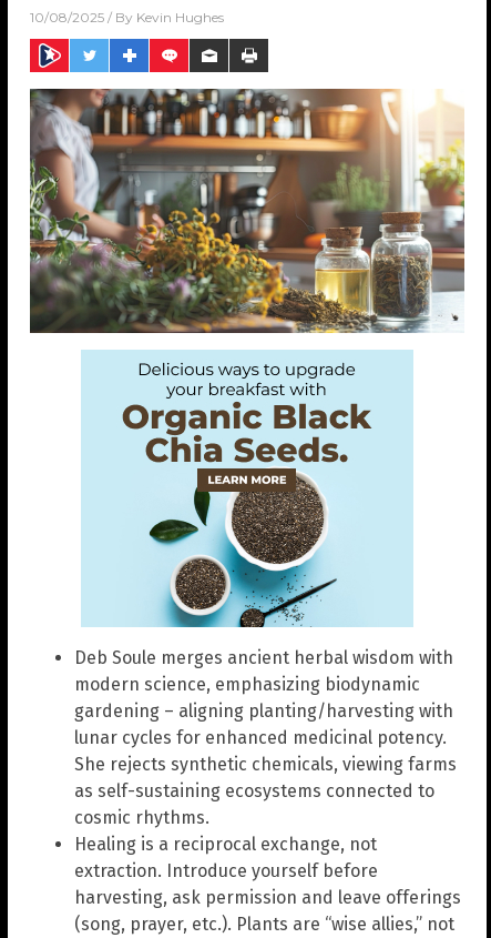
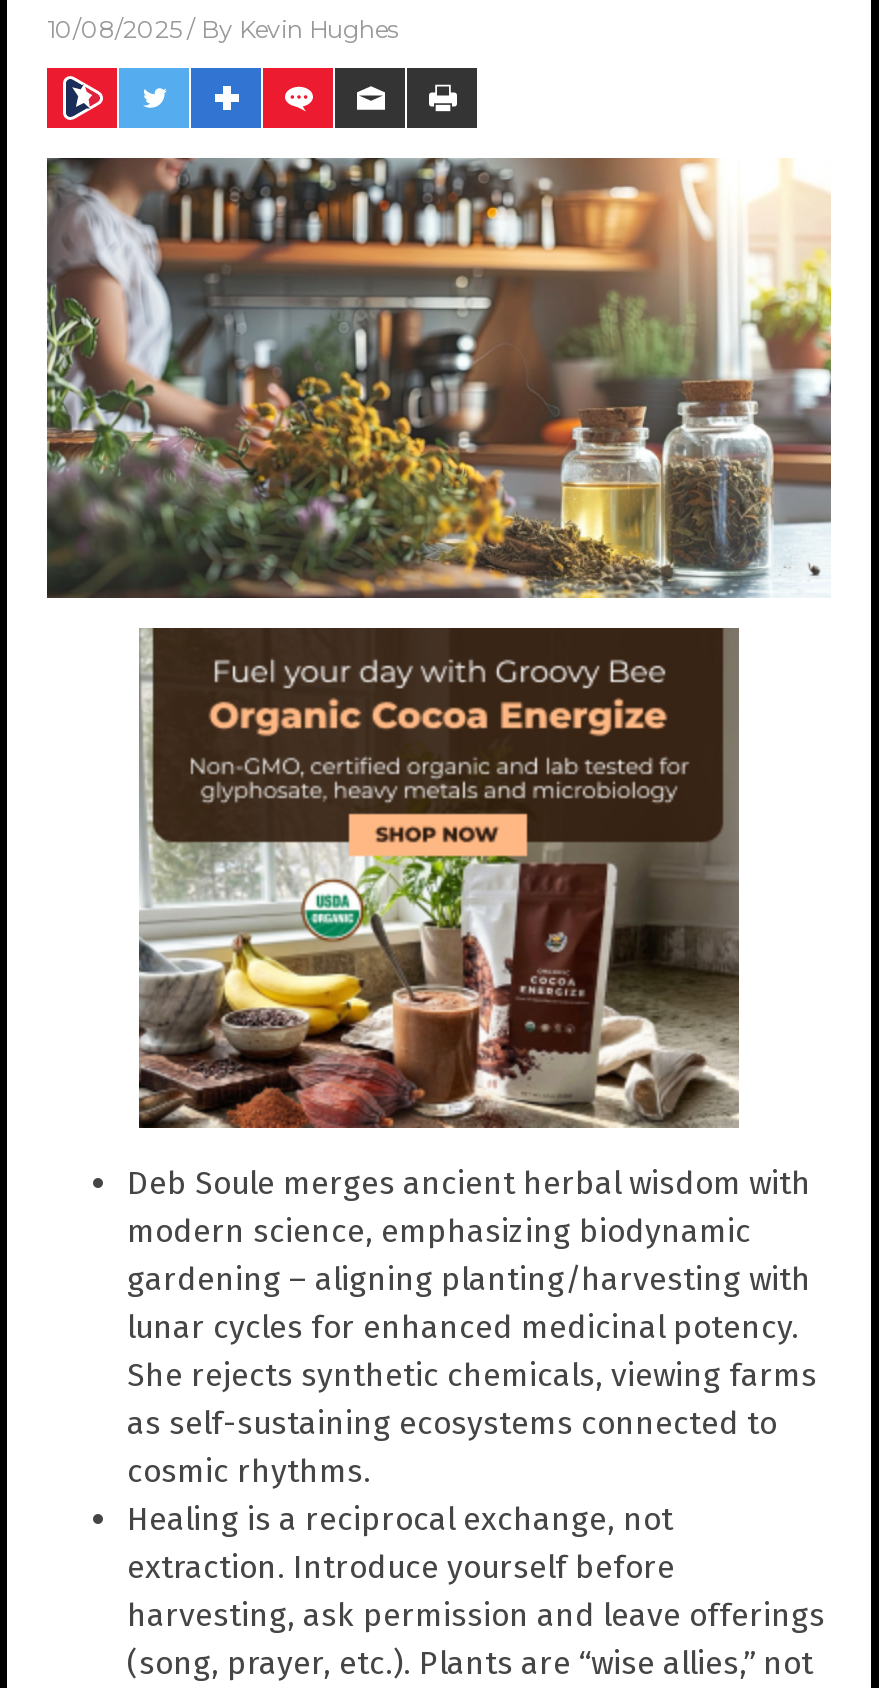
[81,350,413,628] [image] -> [137,626,741,1130] [image]

